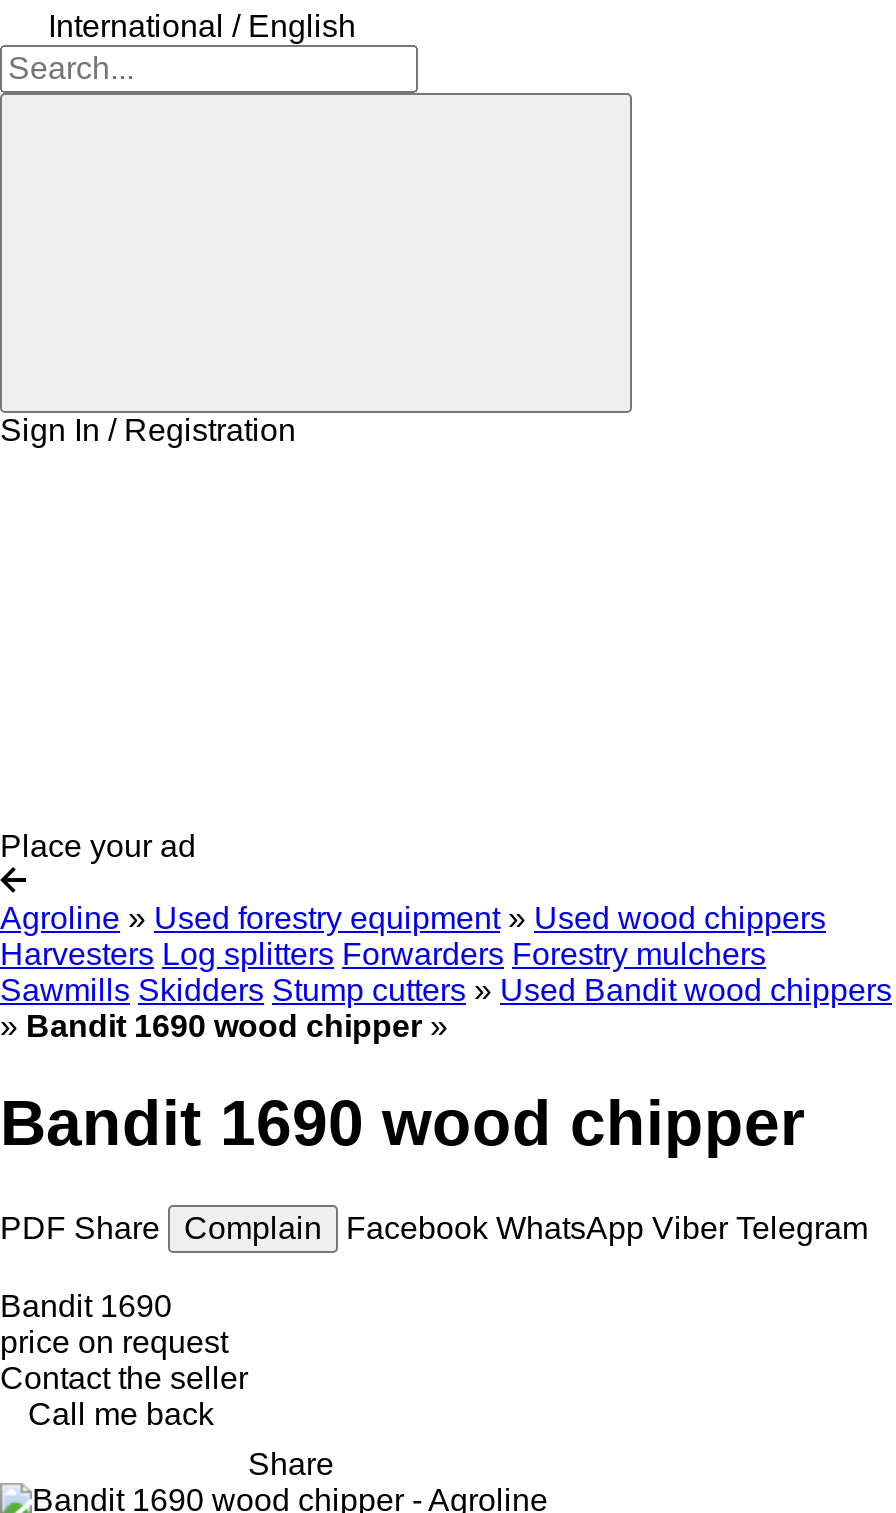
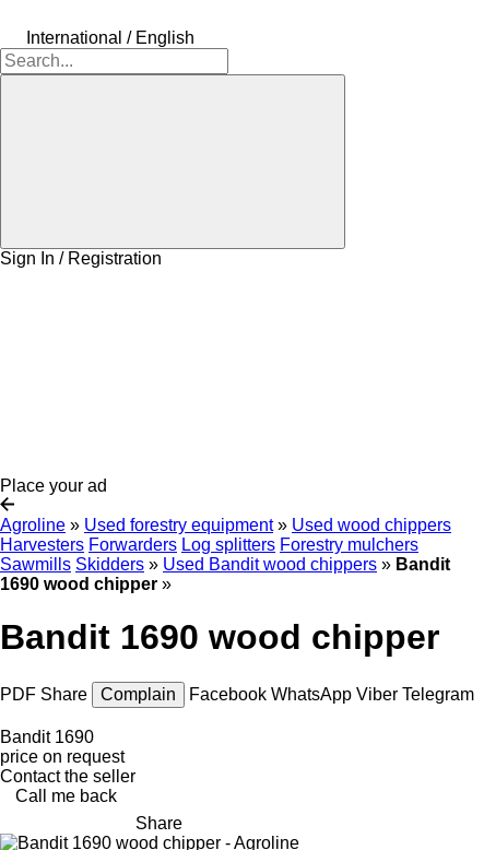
[0,937,892,1043] Harvesters Log splitters Forwarders Forestry mulchers | Sawmills Skidders Stump cutters » Used Bandit wood chippers | » Bandit 1690 wood chipper » -> [0,535,450,593] Harvesters Forwarders Log splitters Forestry mulchers | Sawmills Skidders » Used Bandit wood chippers » Bandit | 1690 wood chipper »

